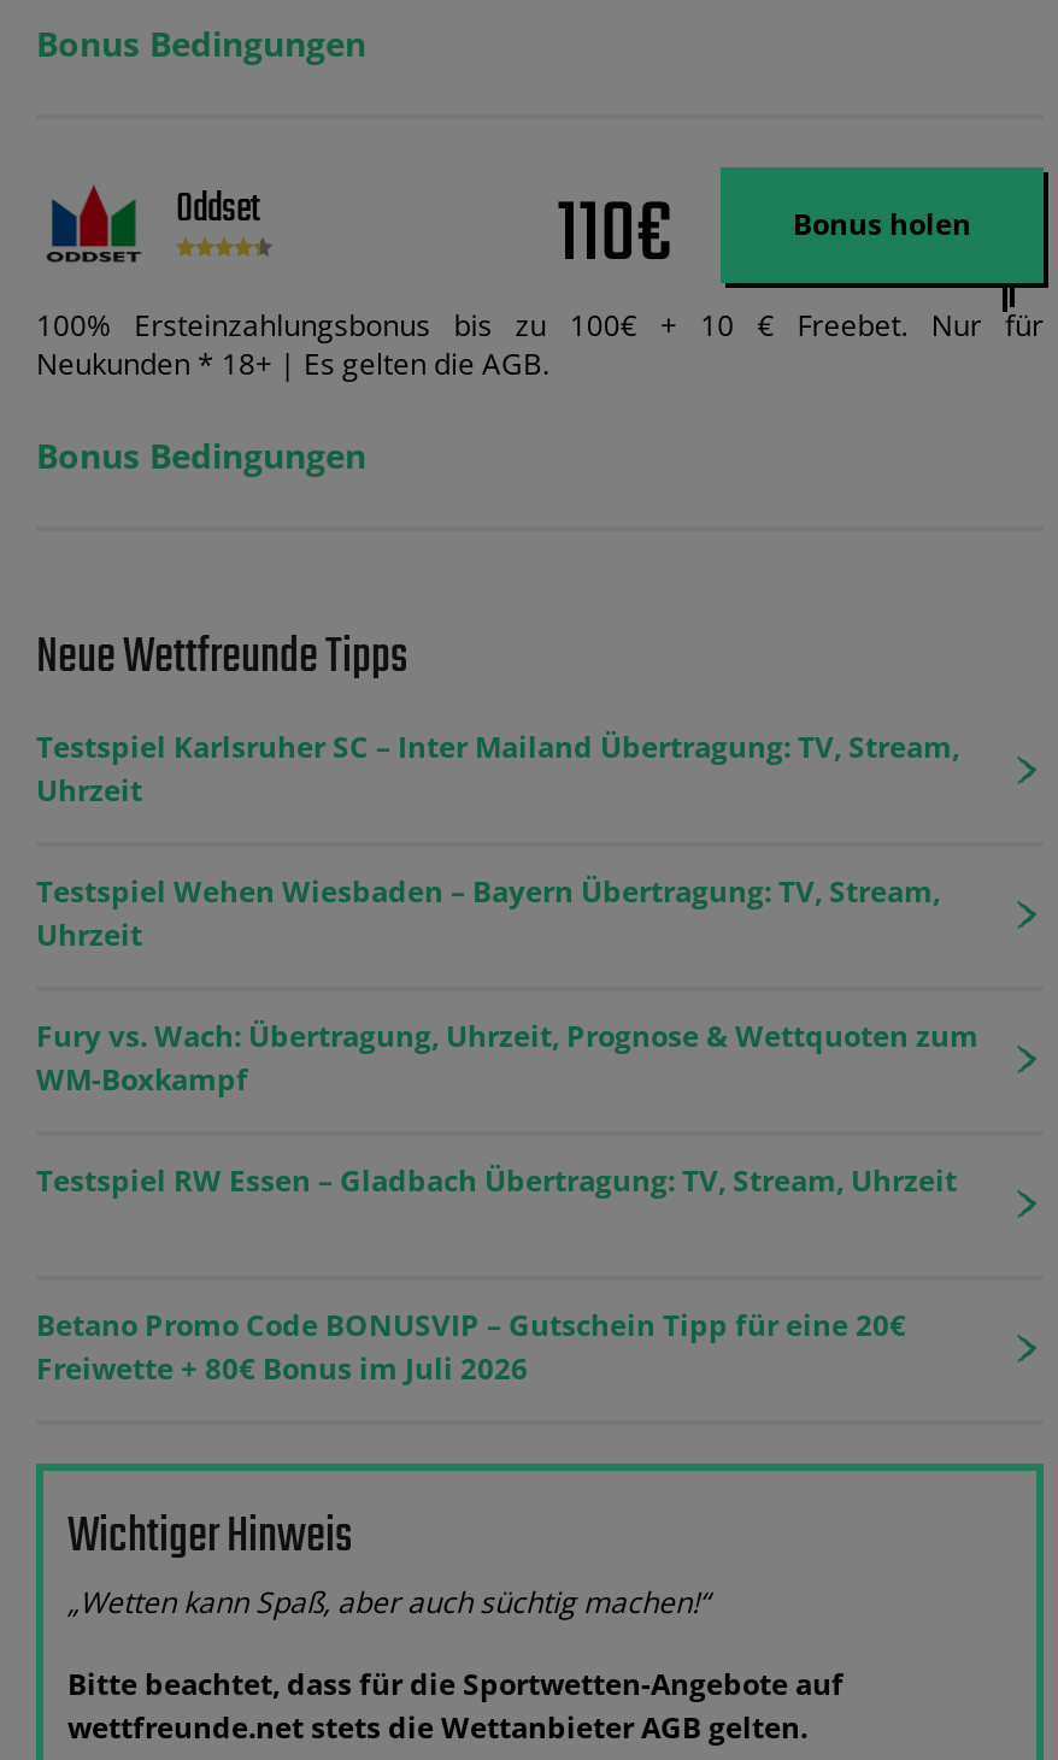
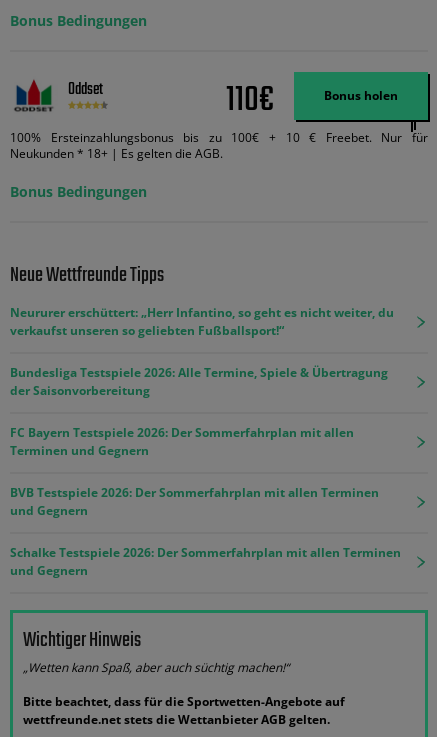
[36,726,959,811] Testspiel Karlsruher SC – Inter Mailand Übertragung: TV, Stream, | Uhrzeit -> [10,304,394,339] Neururer erschüttert: „Herr Infantino, so geht es nicht weiter, du | verkaufst unseren so geliebten Fußballsport!“
[36,871,940,955] Testspiel Wehen Wiesbaden – Bayern Übertragung: TV, Stream, | Uhrzeit -> [10,364,388,399] Bundesliga Testspiele 2026: Alle Termine, Spiele & Übertragung | der Saisonvorbereitung
[36,1016,978,1100] Fury vs. Wach: Übertragung, Uhrzeit, Prognose & Wettquoten zum | WM-Boxkampf -> [10,424,354,459] FC Bayern Testspiele 2026: Der Sommerfahrplan mit allen | Terminen und Gegnern
[36,1160,957,1201] Testspiel RW Essen – Gladbach Übertragung: TV, Stream, Uhrzeit -> [10,484,379,519] BVB Testspiele 2026: Der Sommerfahrplan mit allen Terminen | und Gegnern
[36,1305,906,1389] Betano Promo Code BONUSVIP – Gutschein Tipp für eine 20€ | Freiwette + 80€ Bonus im Juli 2026 -> [10,544,401,579] Schalke Testspiele 2026: Der Sommerfahrplan mit allen Terminen | und Gegnern

